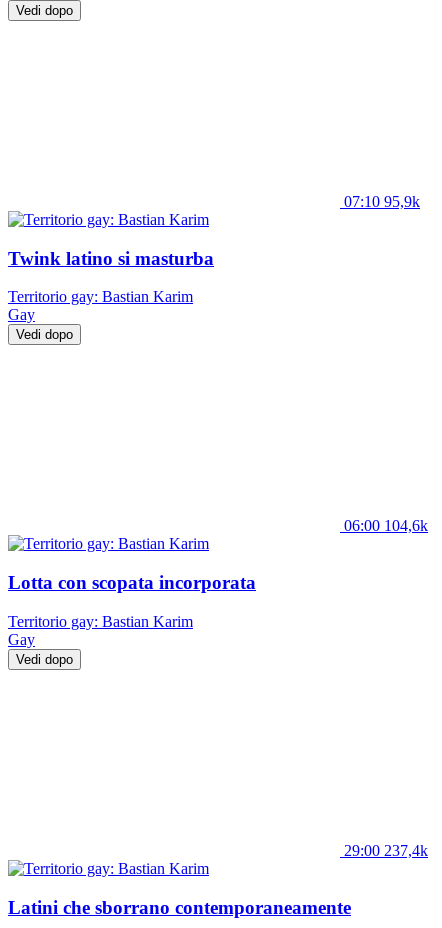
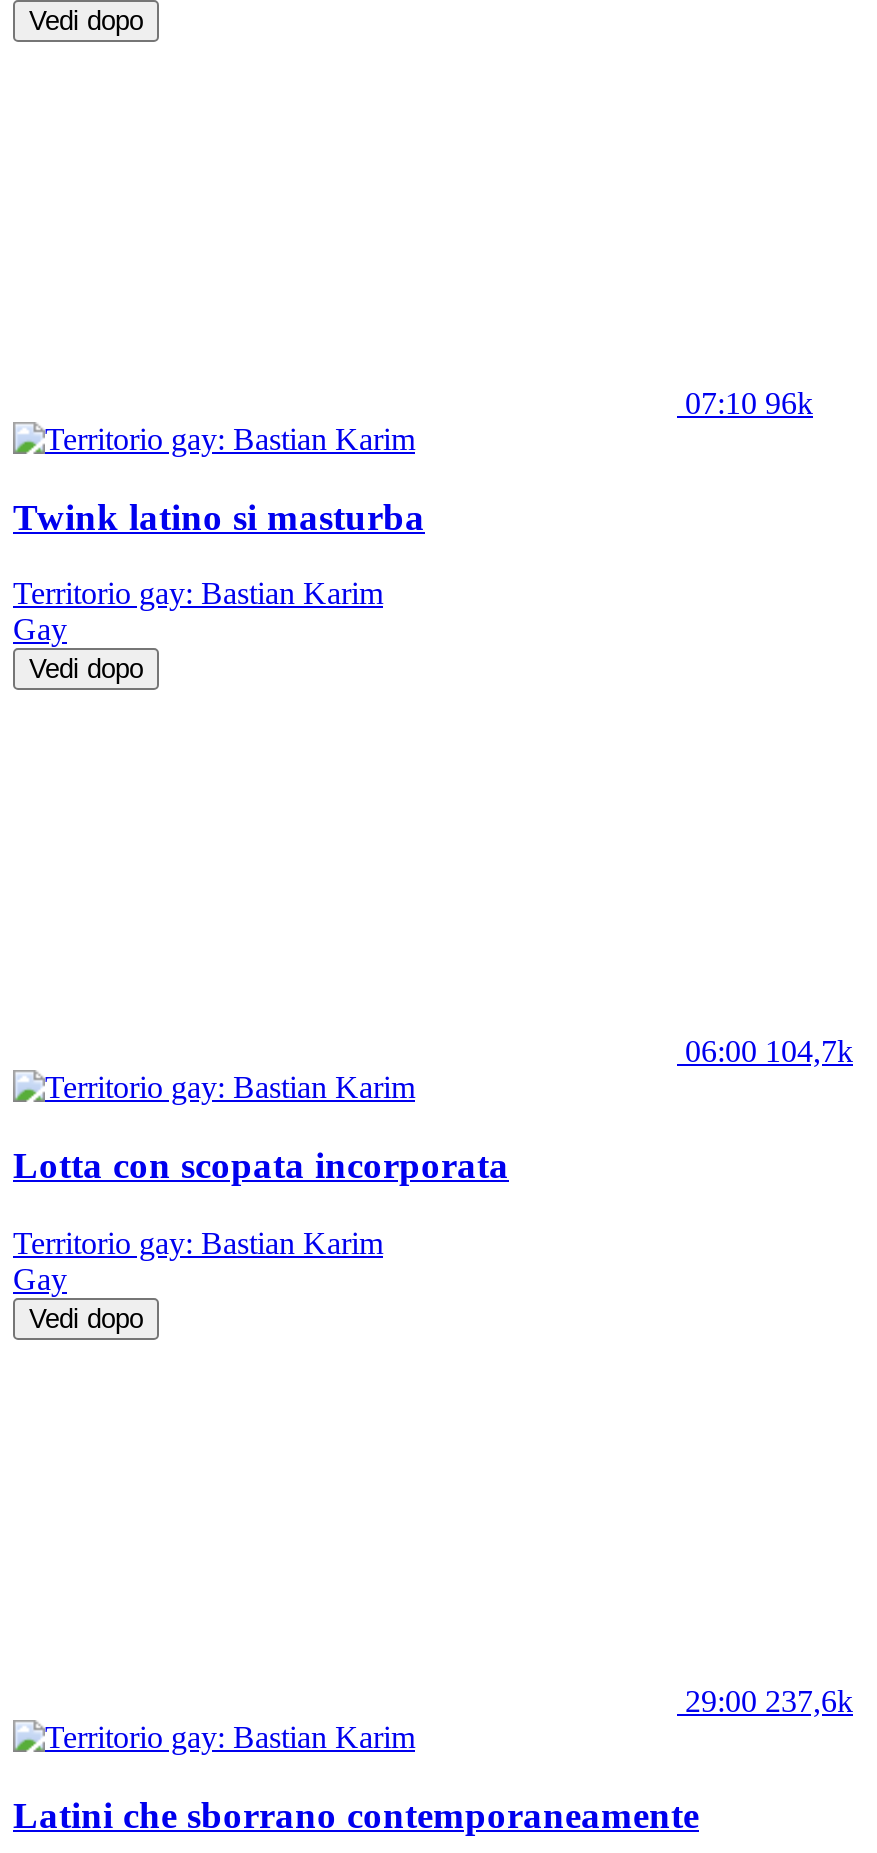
[344,193,420,210] 07:10 95,9k -> [685,386,813,420] 07:10 96k
[344,517,428,534] 06:00 104,6k -> [685,1035,853,1069] 06:00 104,7k
[344,842,428,859] 29:00 237,4k -> [685,1684,853,1718] 29:00 237,6k

